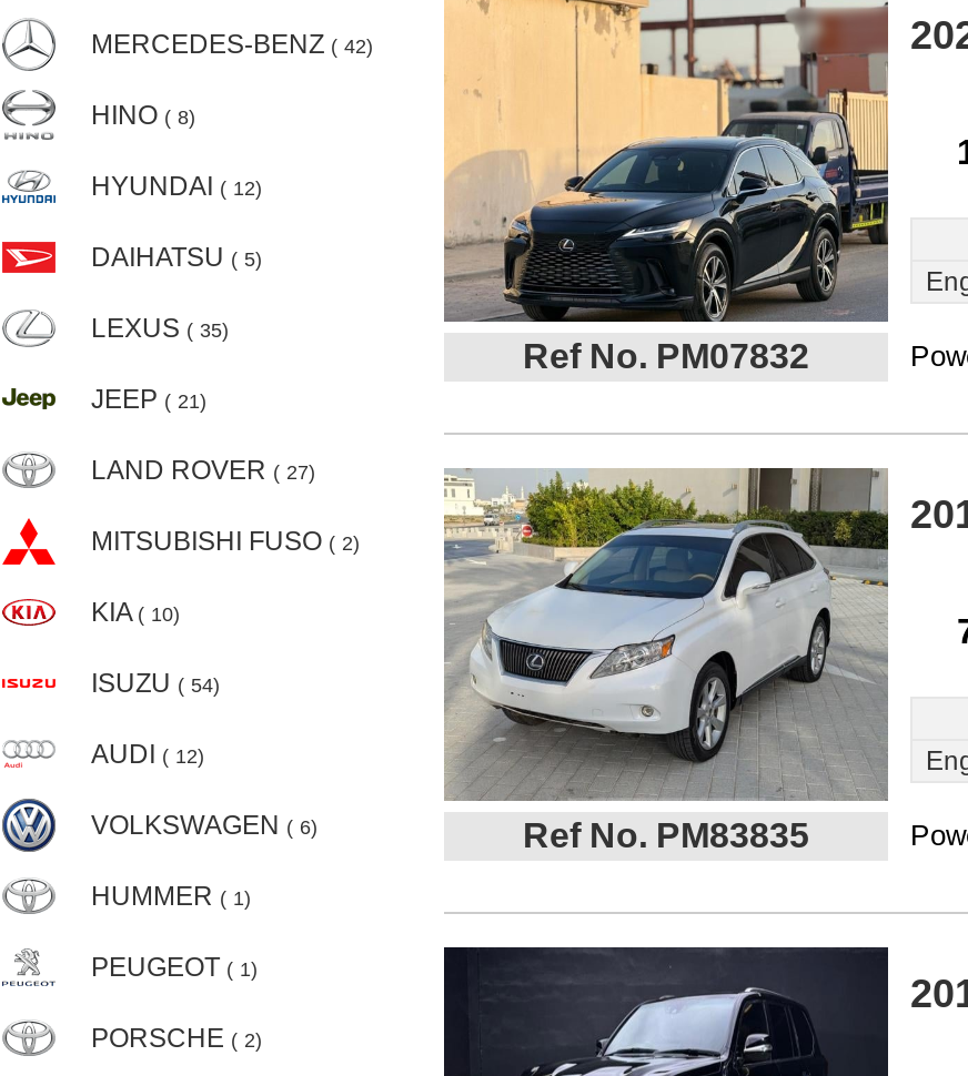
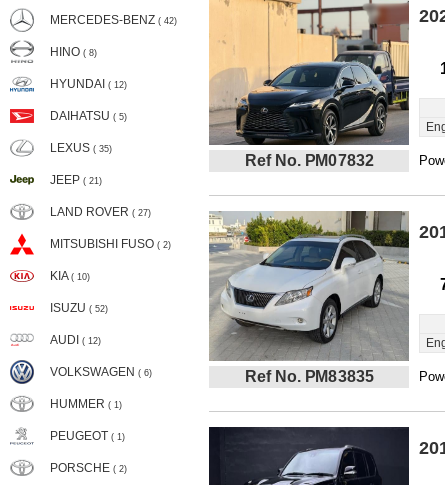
[91,668,220,699] ISUZU ( 54) -> [50,301,108,315] ISUZU ( 52)

